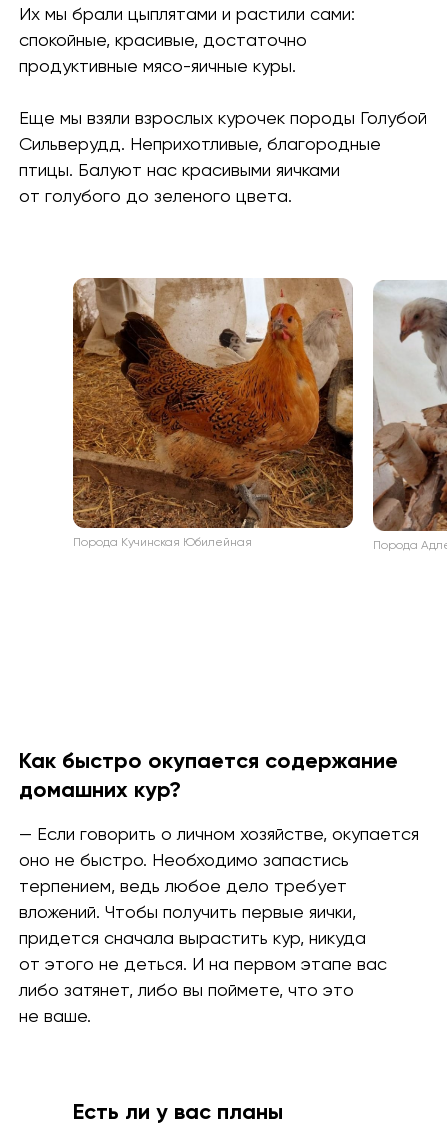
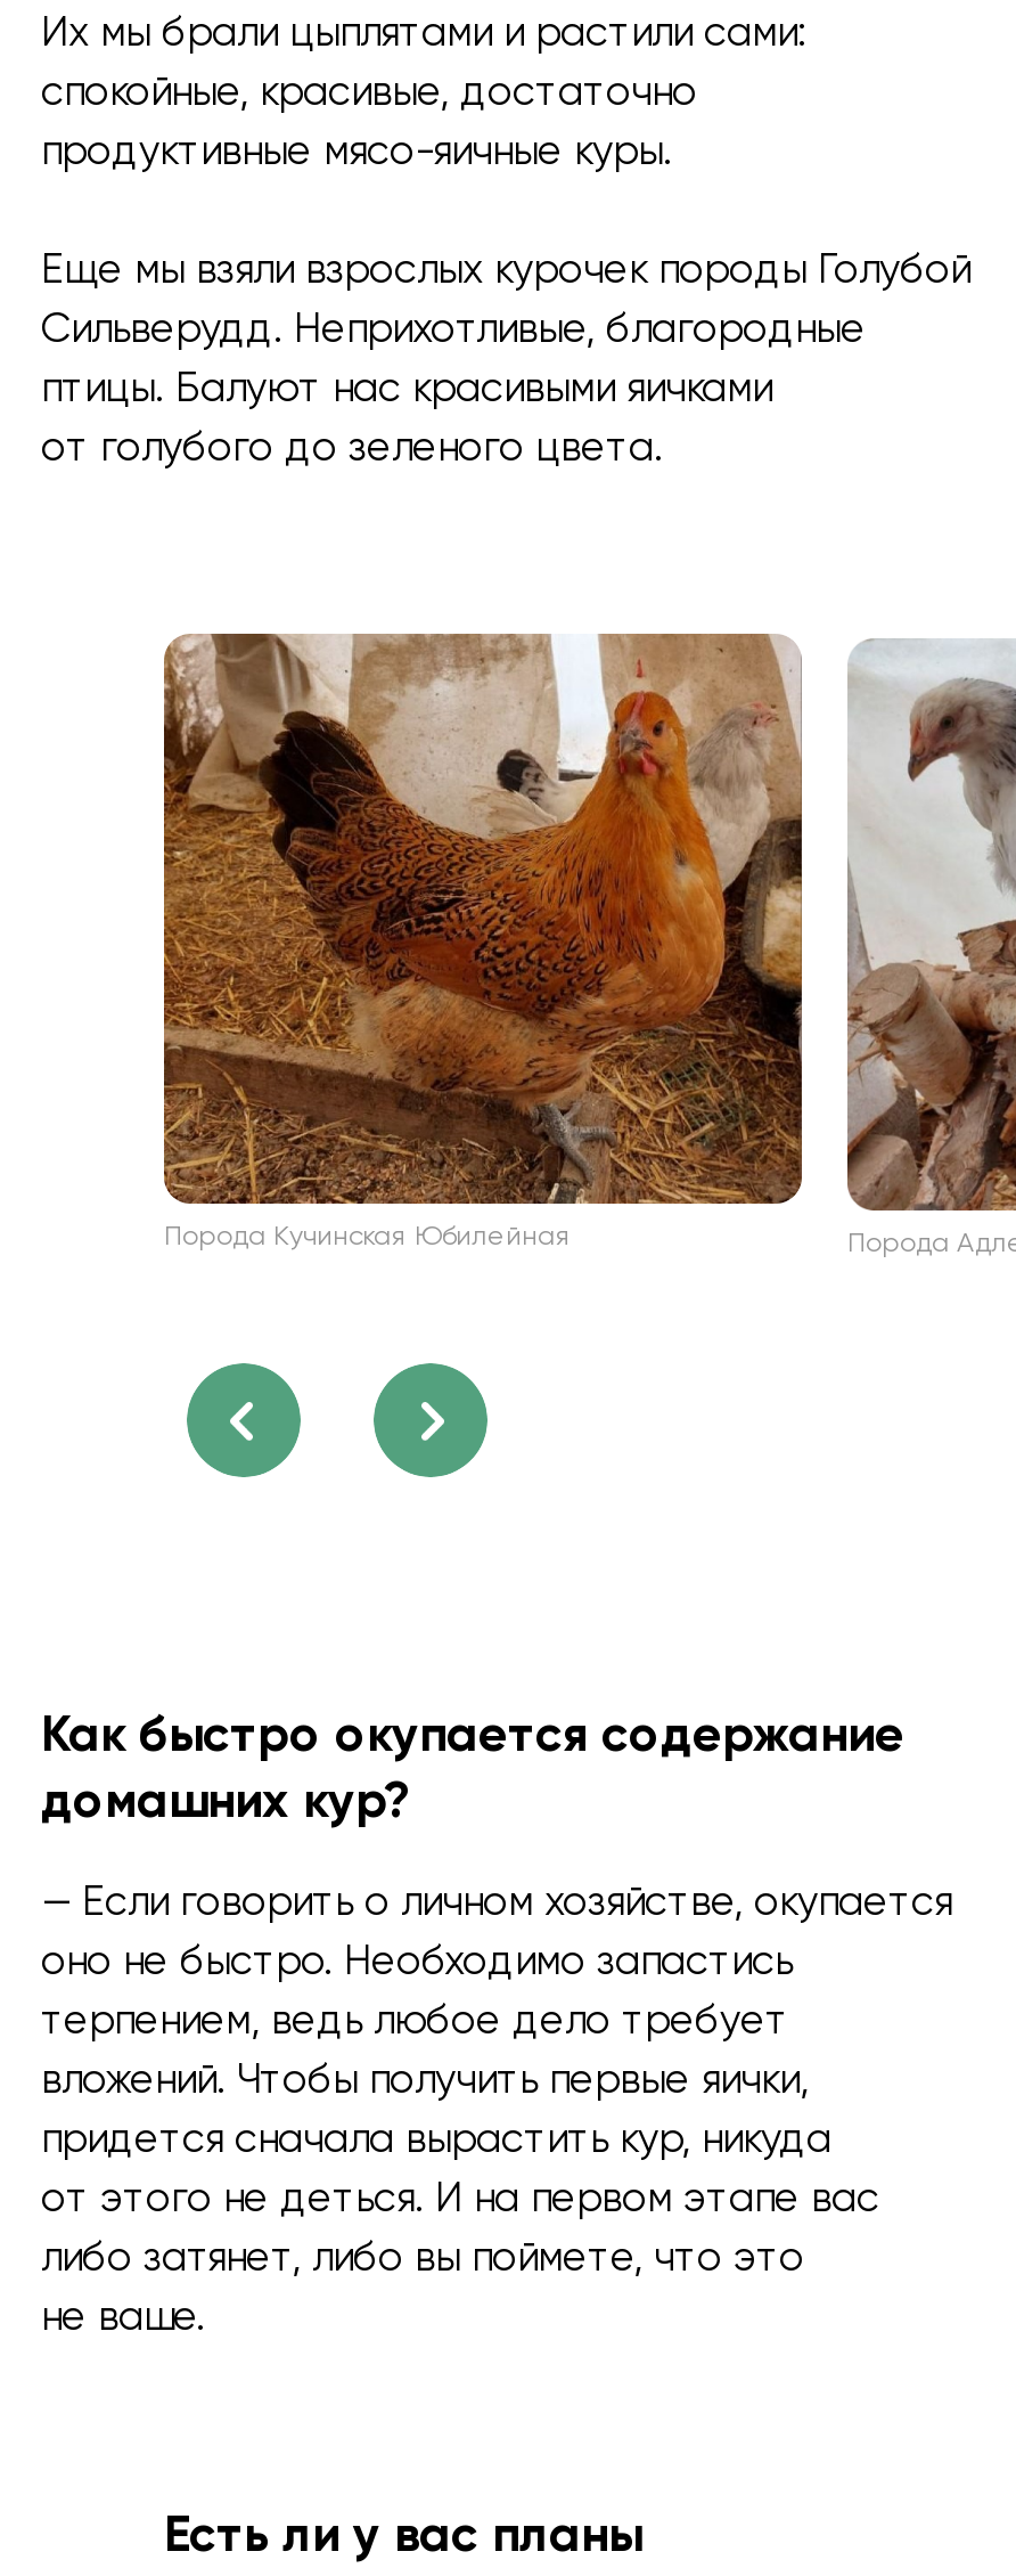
none -> [185,1361,303,1479] [image]
none -> [371,1361,490,1479] [image]

